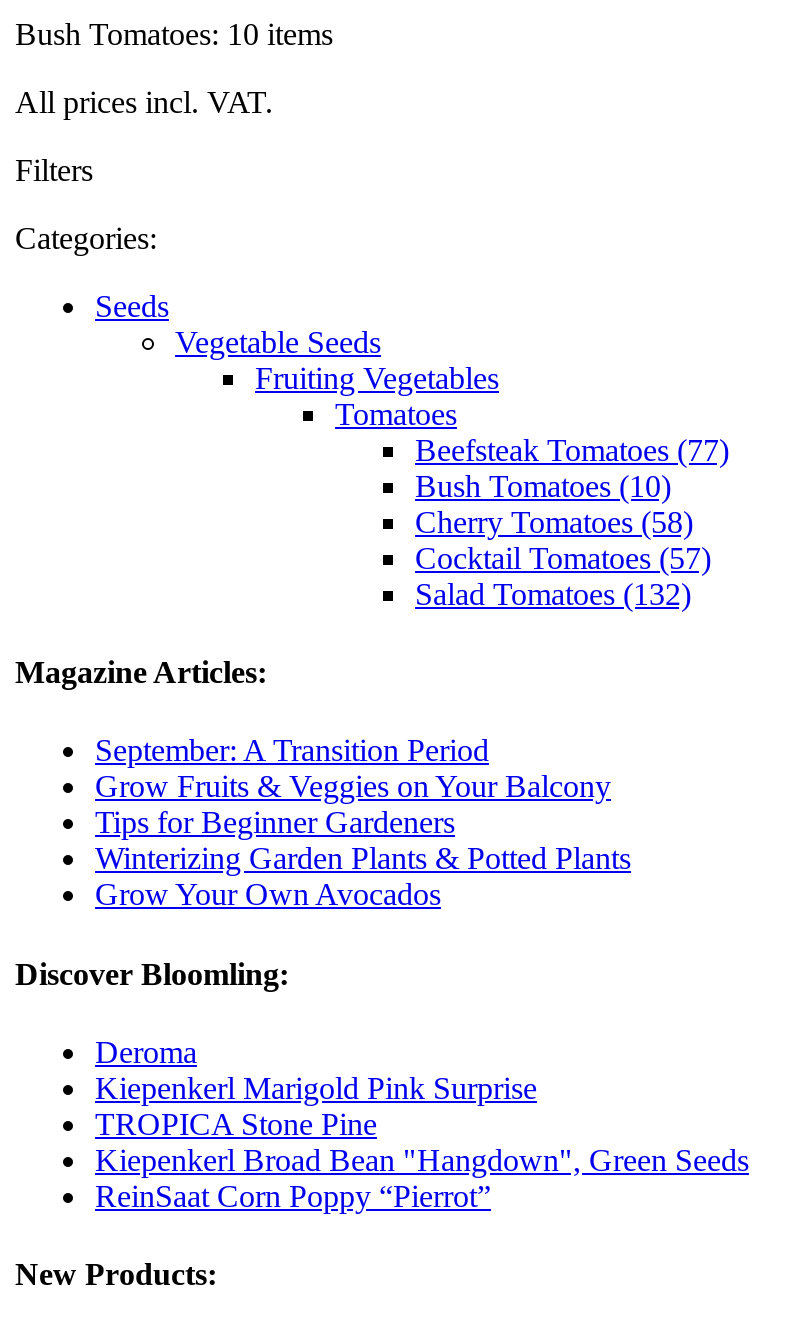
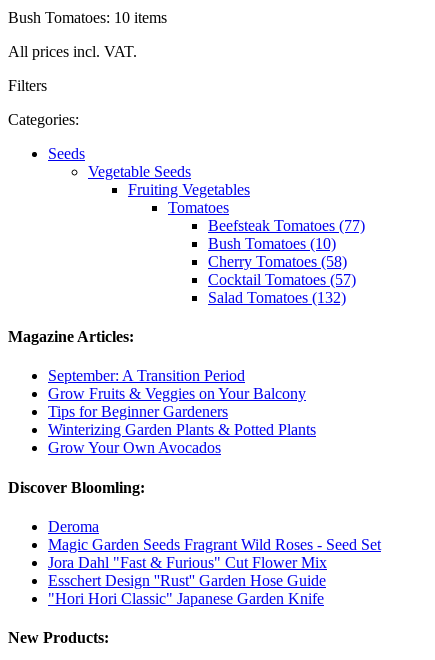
[95,1071,749,1213] Kiepenkerl Marigold Pink Surprise | TROPICA Stone Pine | Kiepenkerl Broad Bean "Hangdown", Green Seeds | ReinSaat Corn Poppy “Pierrot” -> [48,536,381,607] Magic Garden Seeds Fragrant Wild Roses - Seed Set | Jora Dahl "Fast & Furious" Cut Flower Mix | Esschert Design ''Rust'' Garden Hose Guide | "Hori Hori Classic" Japanese Garden Knife

